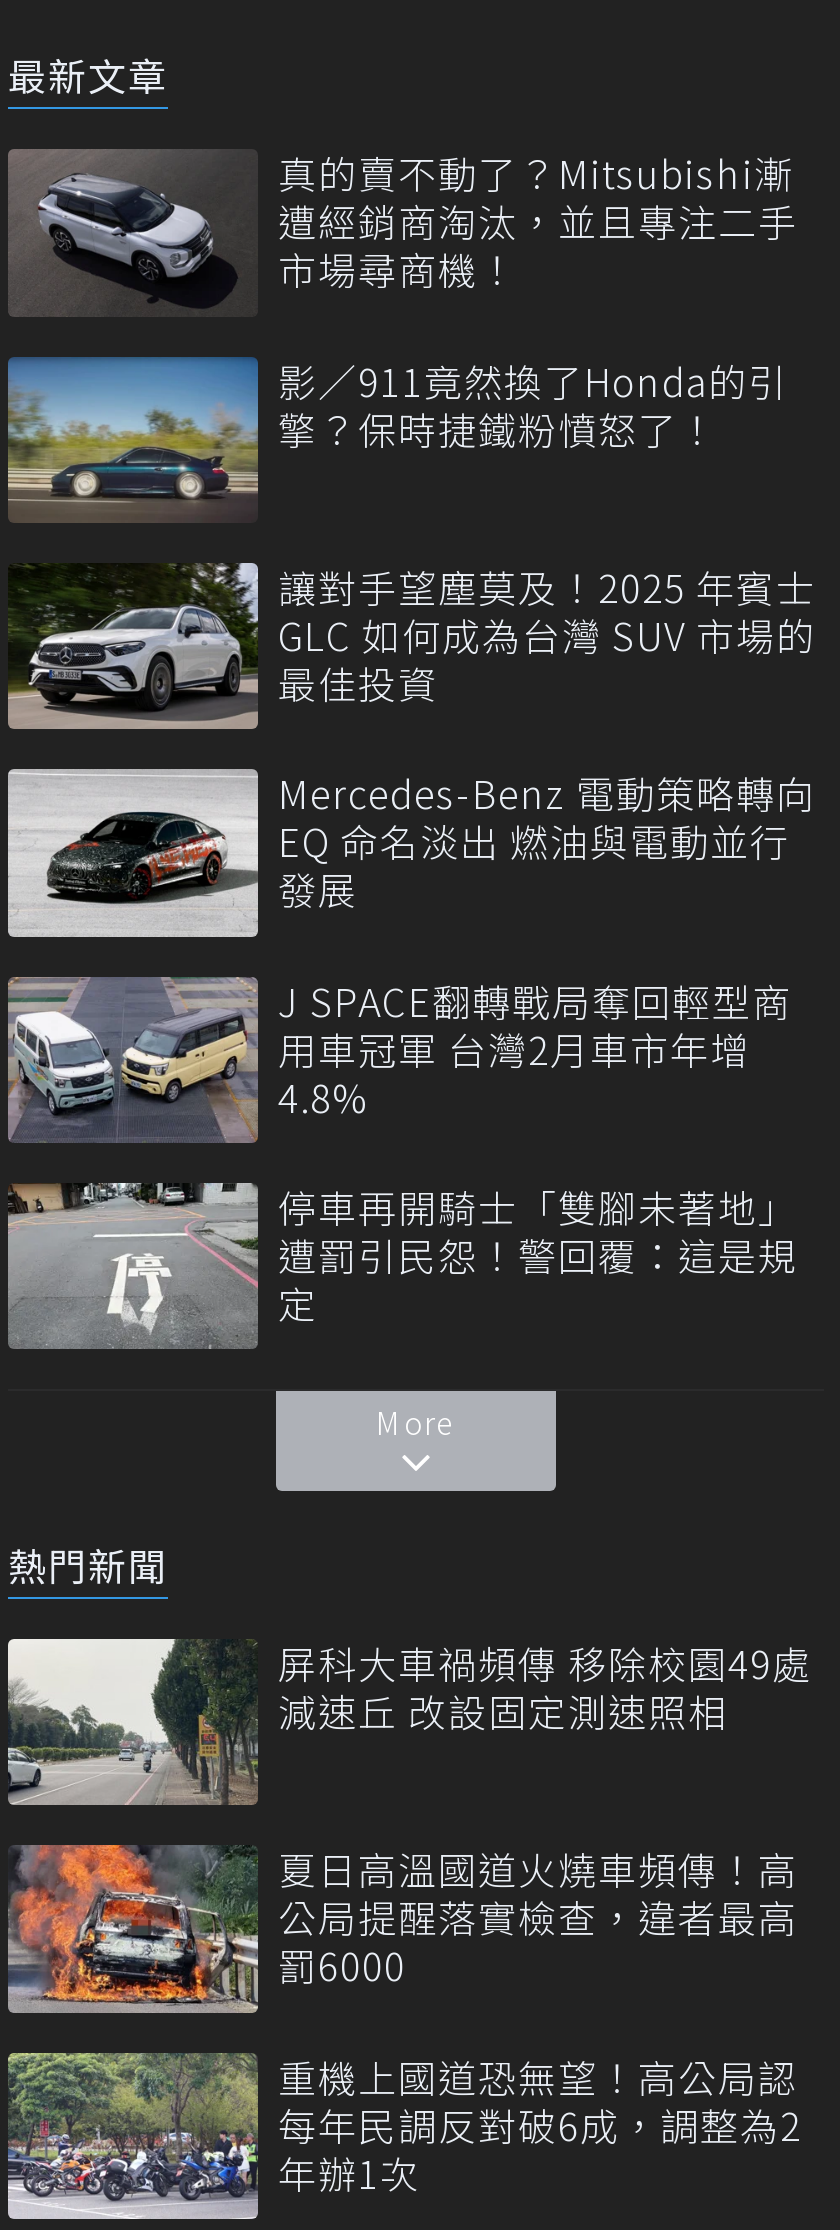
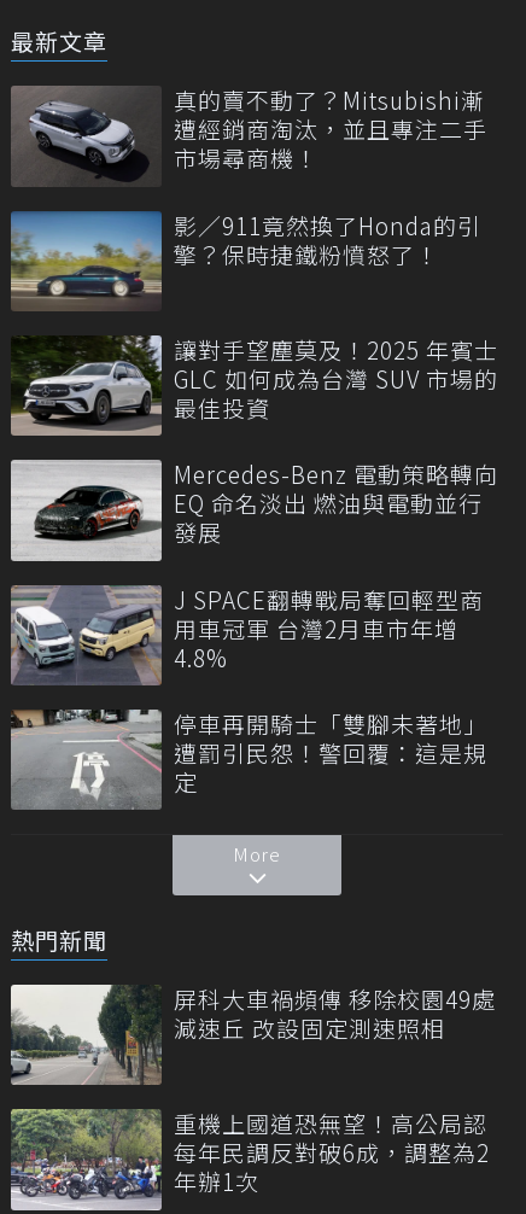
[8,1842,798,2013] [image] | 夏日高溫國道火燒車頻傳！高 | 公局提醒落實檢查，違者最高 | 罰6000 -> none

